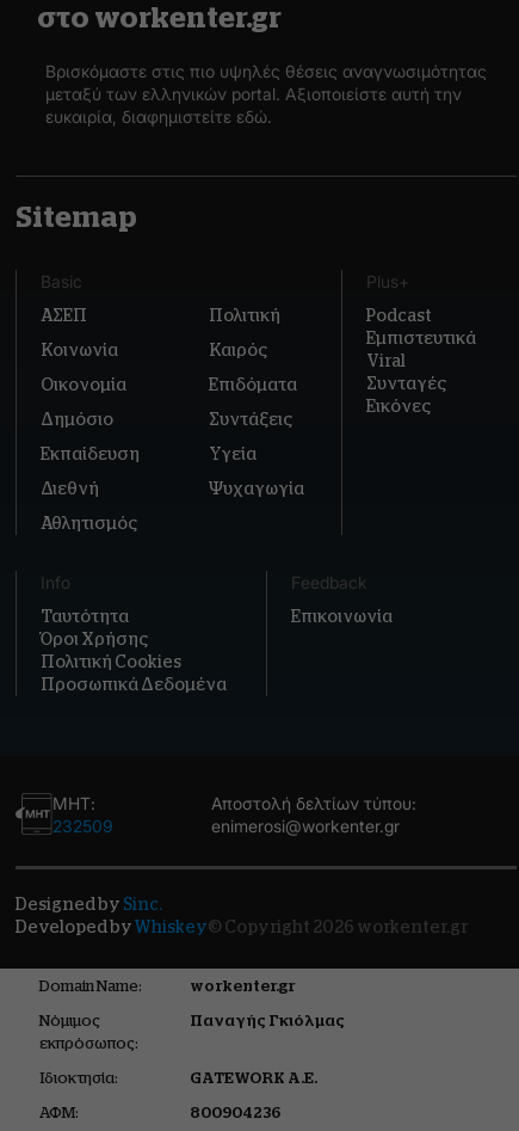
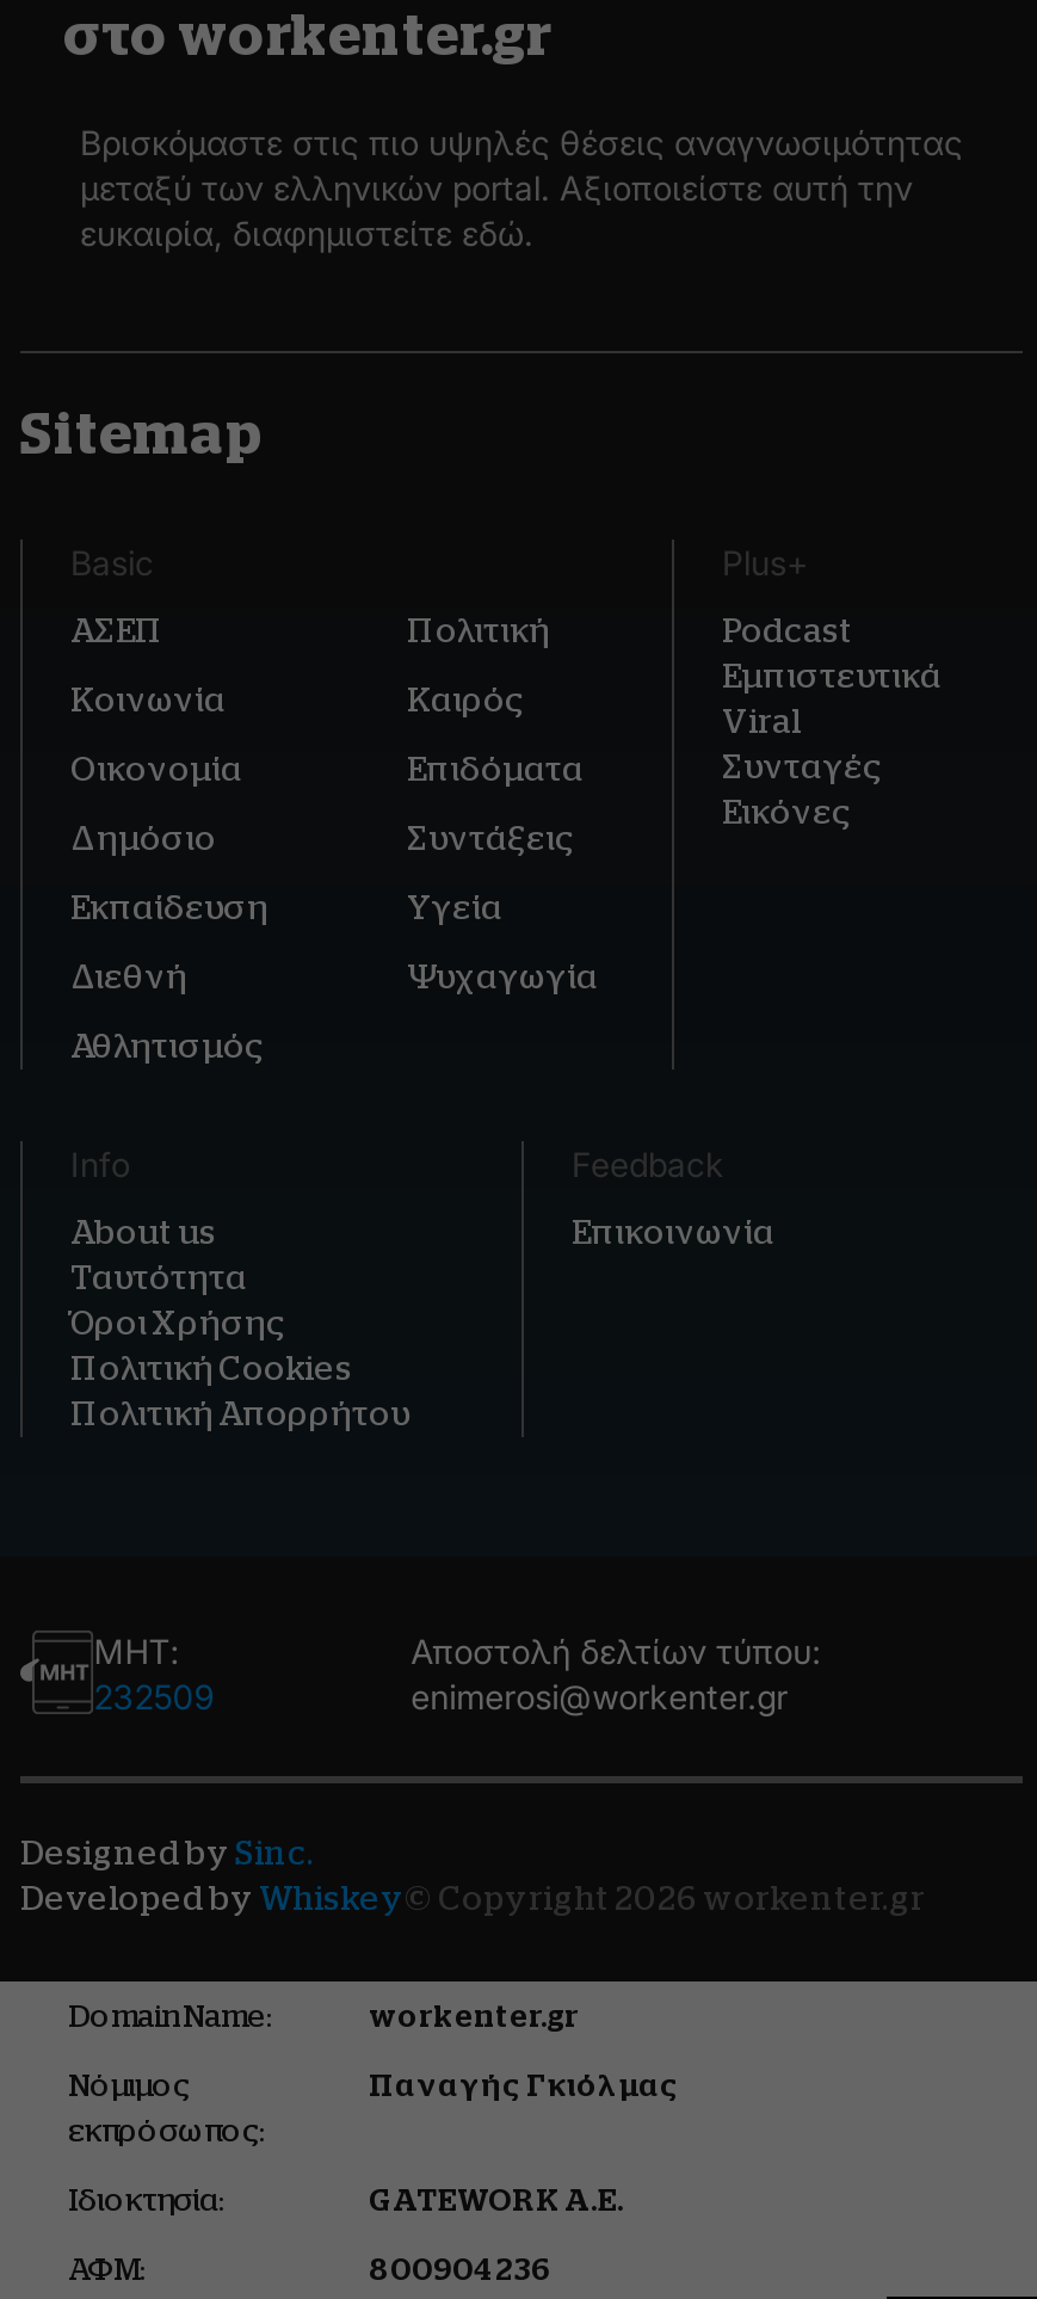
none -> [70,1216,216,1250] About us
[41,676,227,693] Προσωπικά Δεδομένα -> [70,1398,409,1431] Πολιτική Απορρήτου

